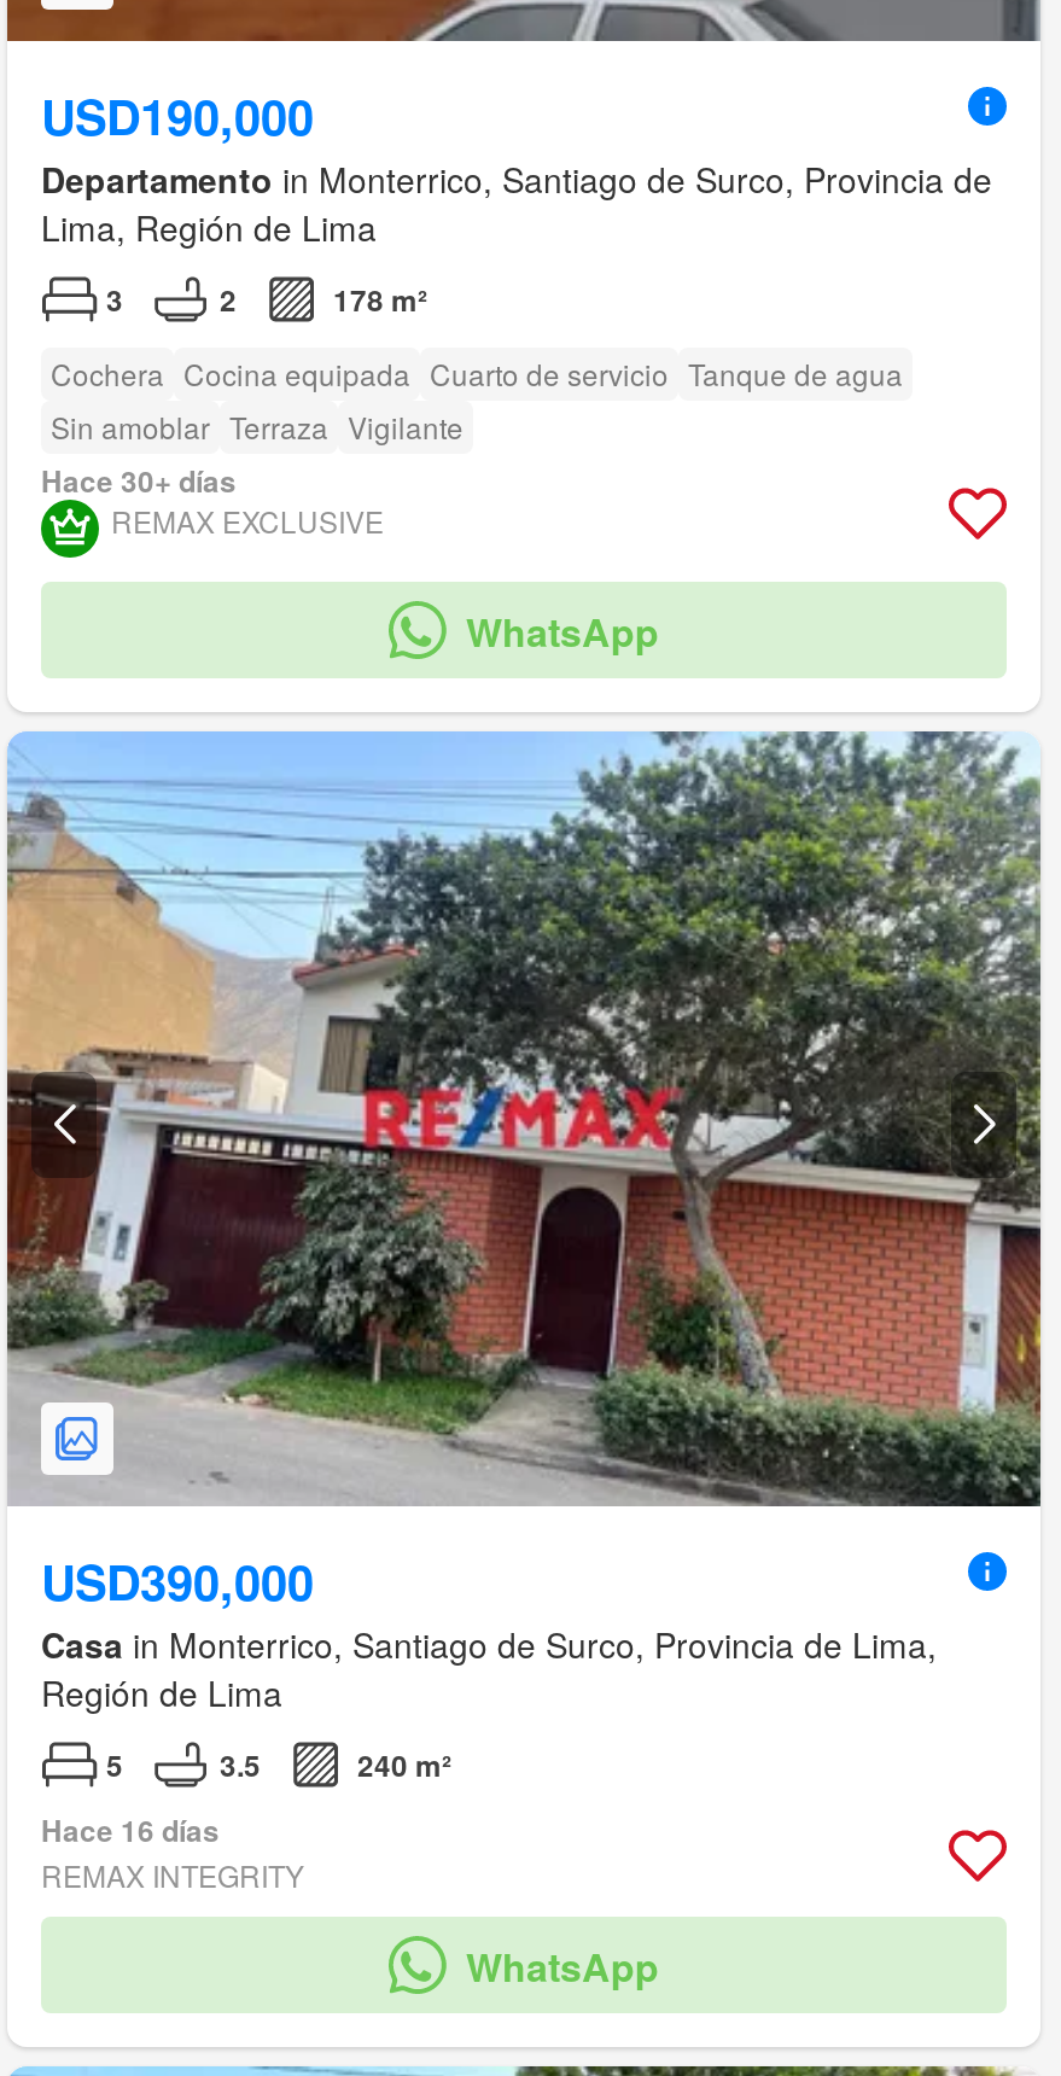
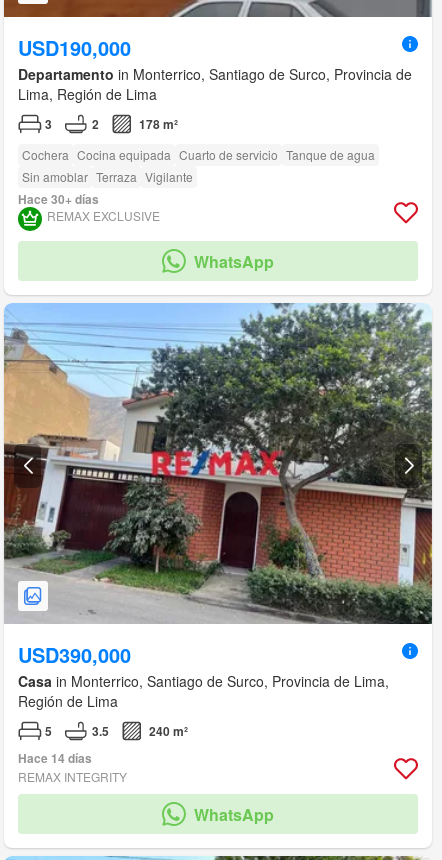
[41,1809,220,1852] Hace 16 días -> [18,749,92,767] Hace 14 días

